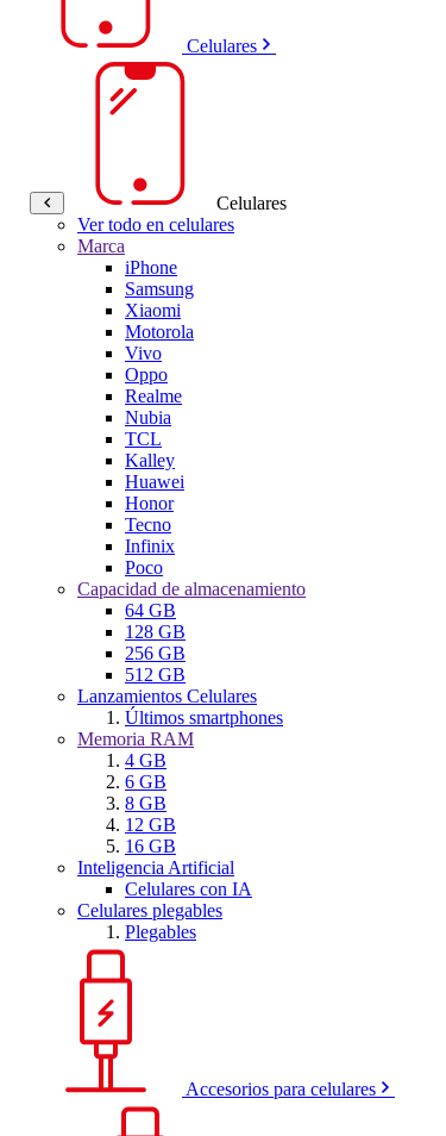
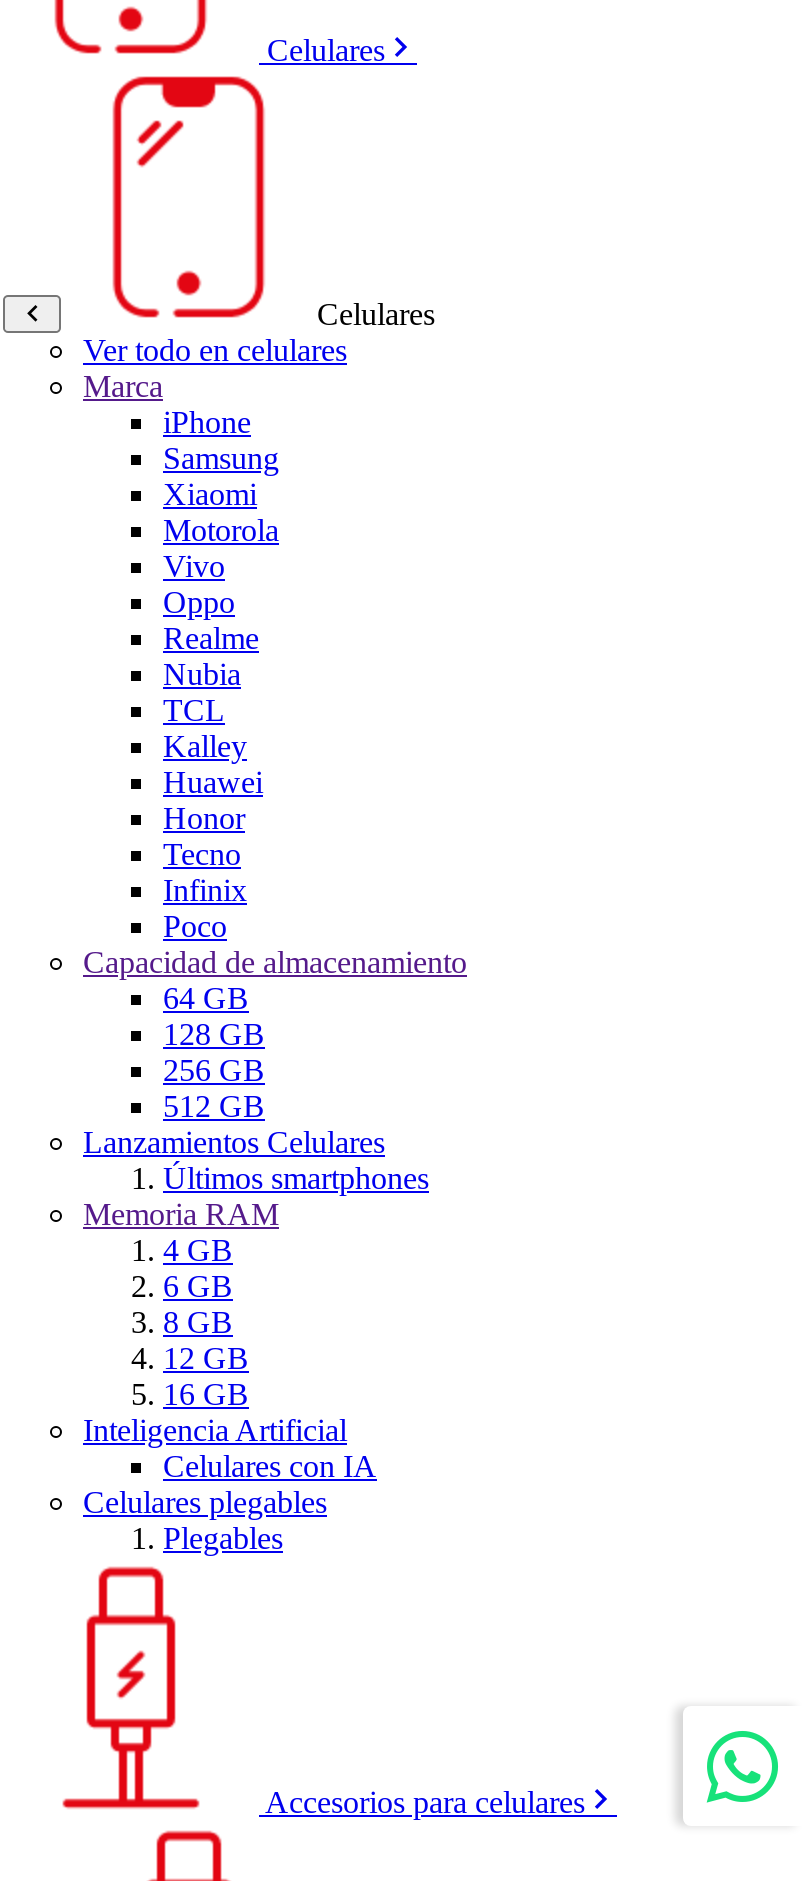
none -> [705,1729,781,1805] [image]

